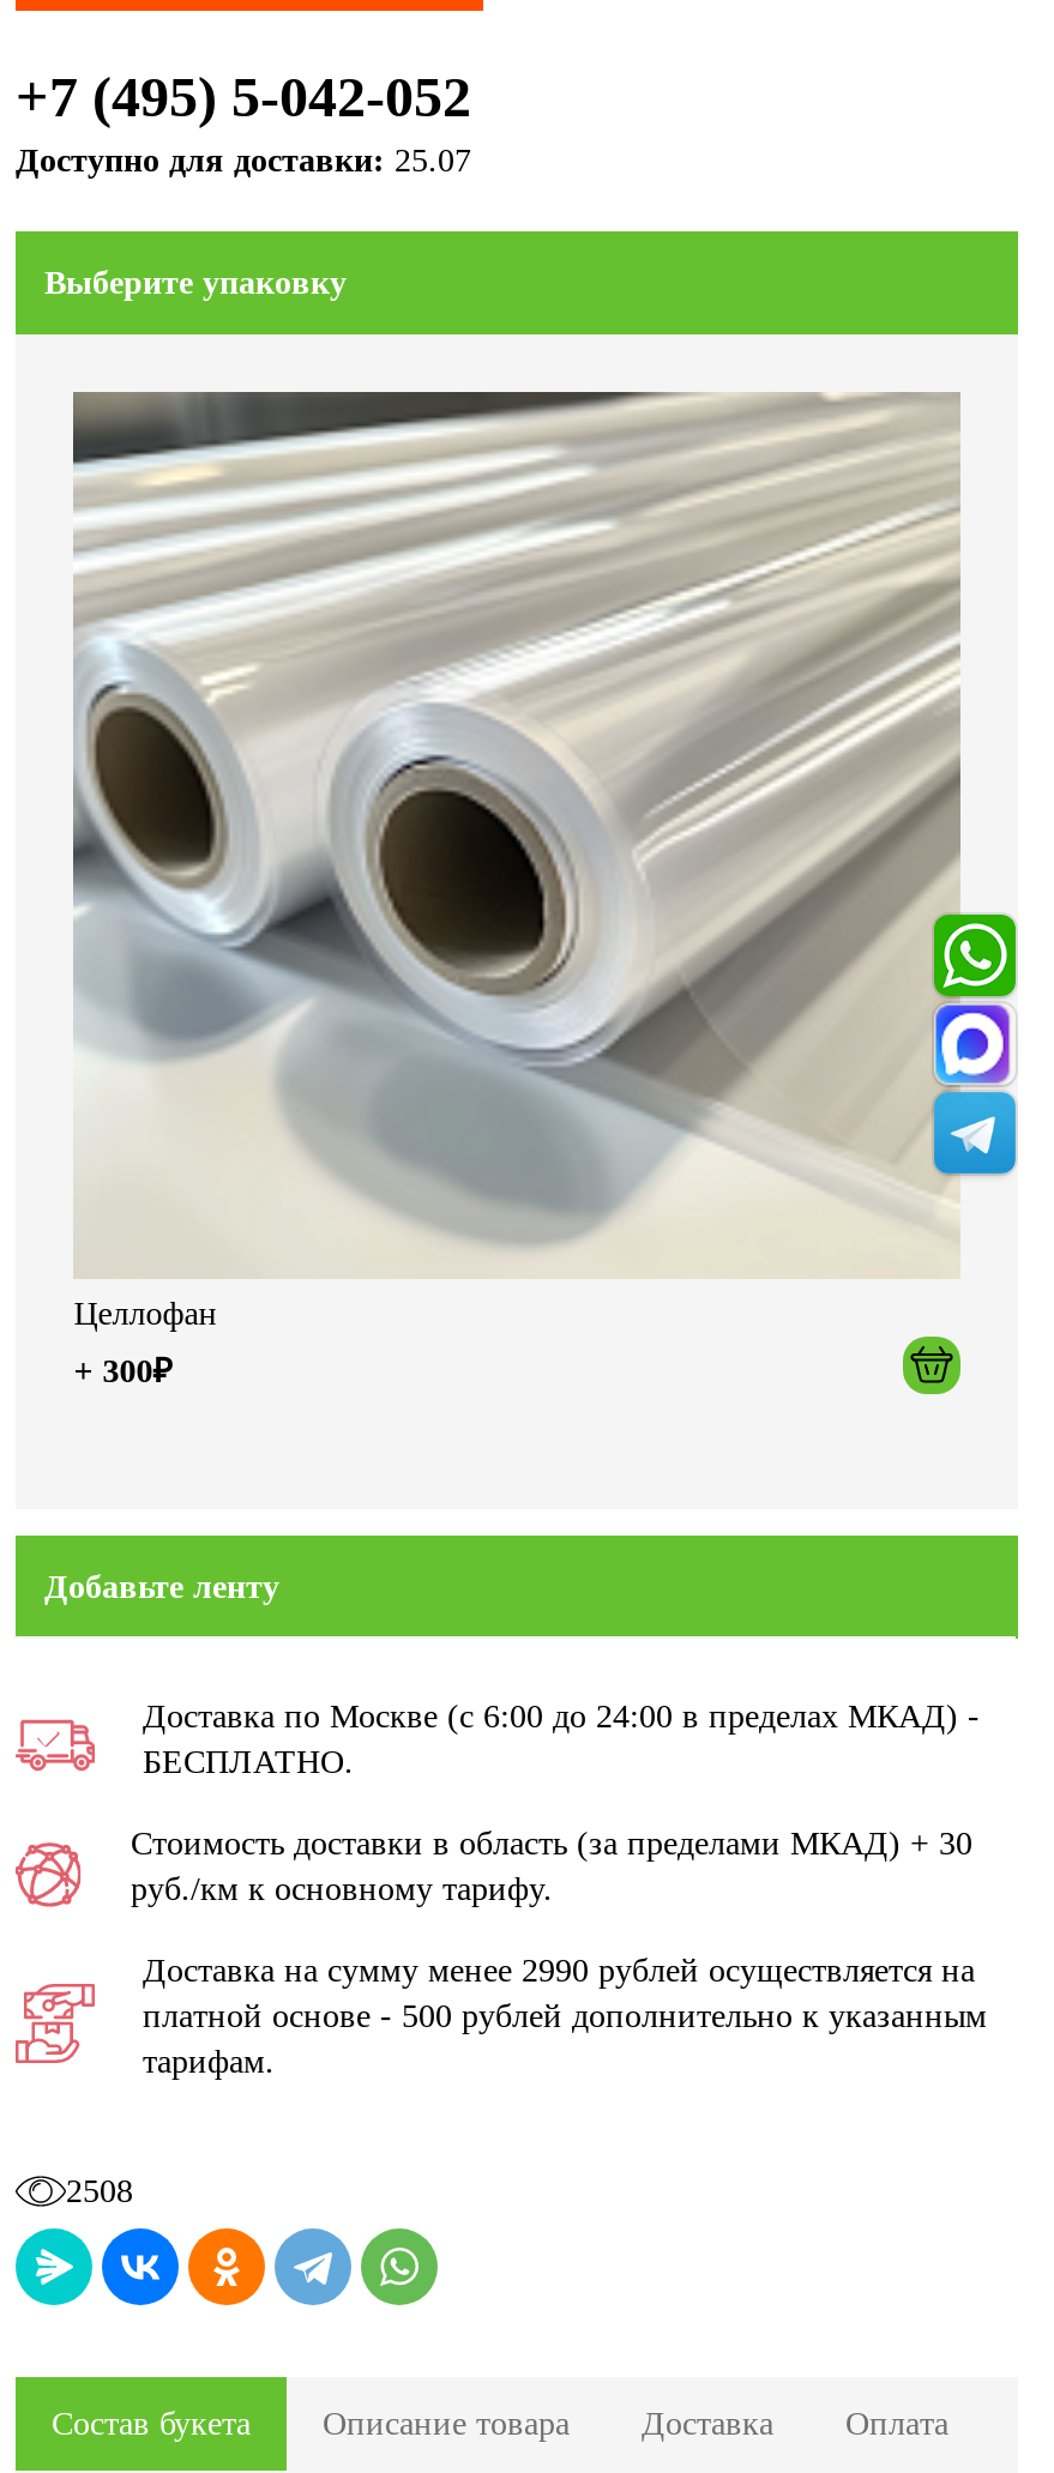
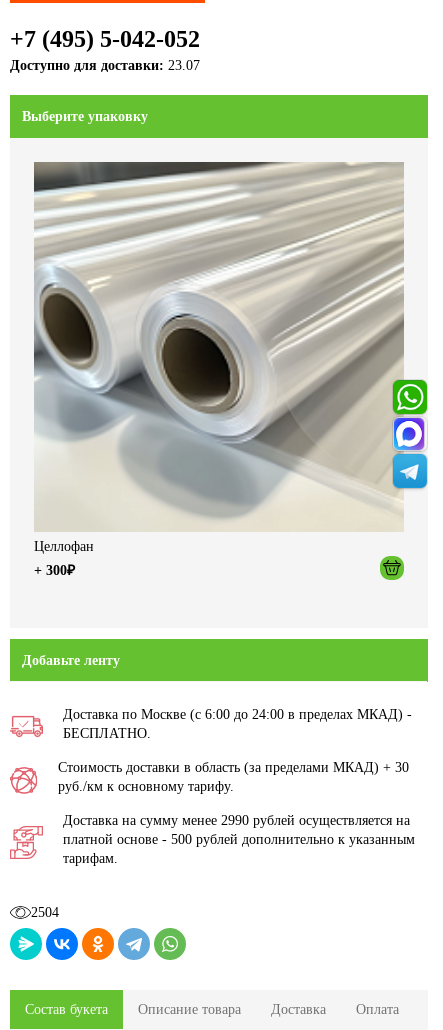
[16,143,471,179] Доступно для доставки: 25.07 -> [10,58,200,73] Доступно для доставки: 23.07
[66,2173,133,2209] 2508 -> [31,905,59,920] 2504

